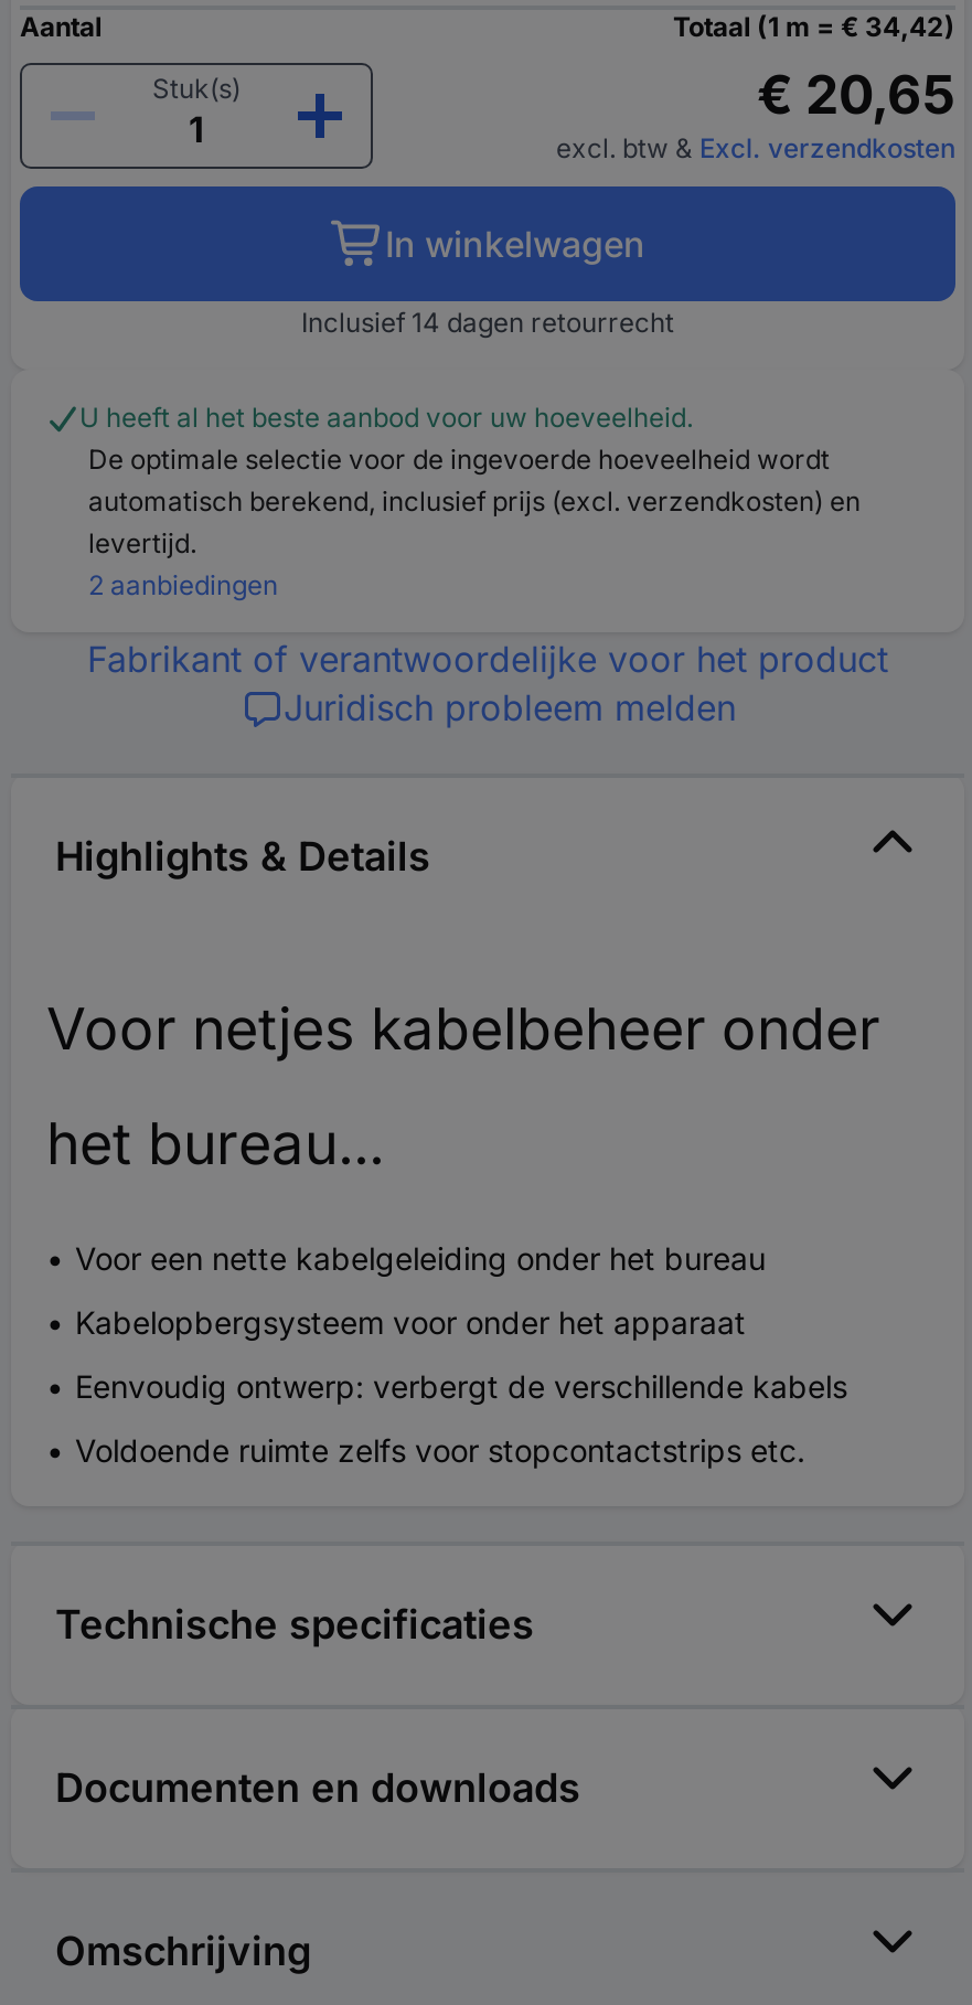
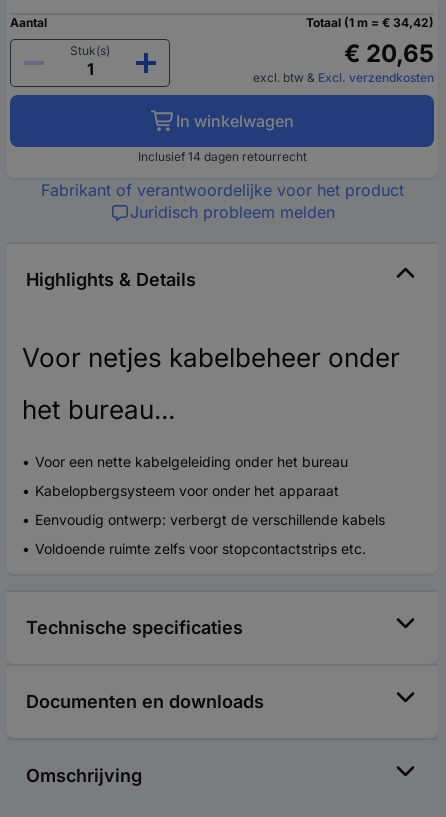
[79,401,861,602] U heeft al het beste aanbod voor uw hoeveelheid. | De optimale selectie voor de ingevoerde hoeveelheid wordt | automatisch berekend, inclusief prijs (excl. verzendkosten) en | levertijd. | 2 aanbiedingen -> none

